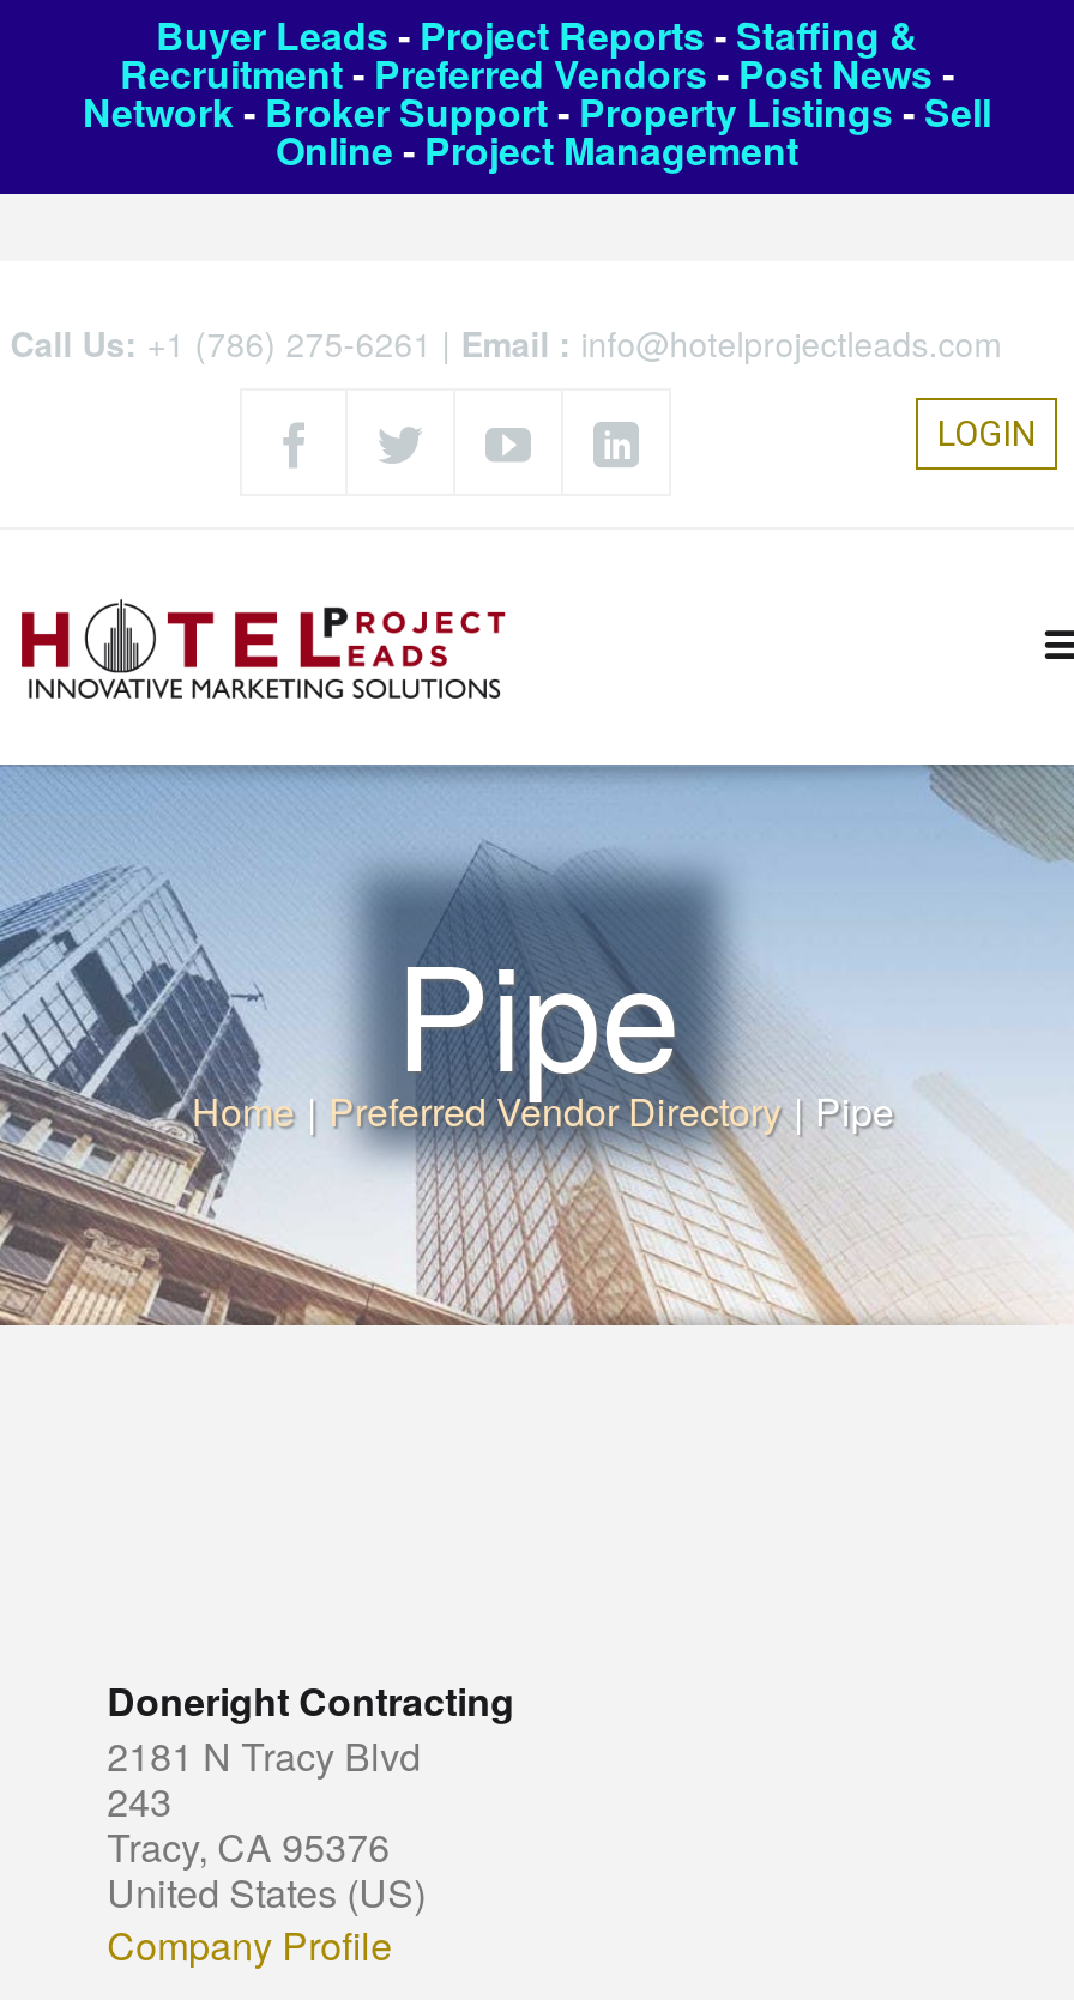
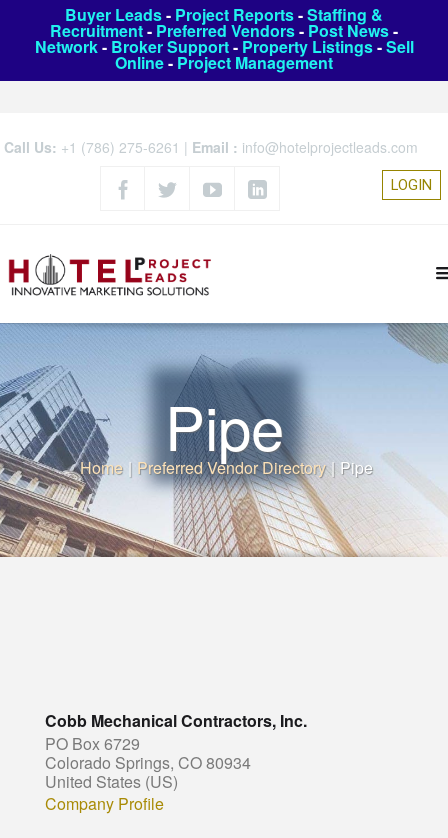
[107,1672,514,1873] Doneright Contracting | 2181 N Tracy Blvd | 243 | Tracy, CA 95376 -> [45,709,307,774] Cobb Mechanical Contractors, Inc. | PO Box 6729 | Colorado Springs, CO 80934

